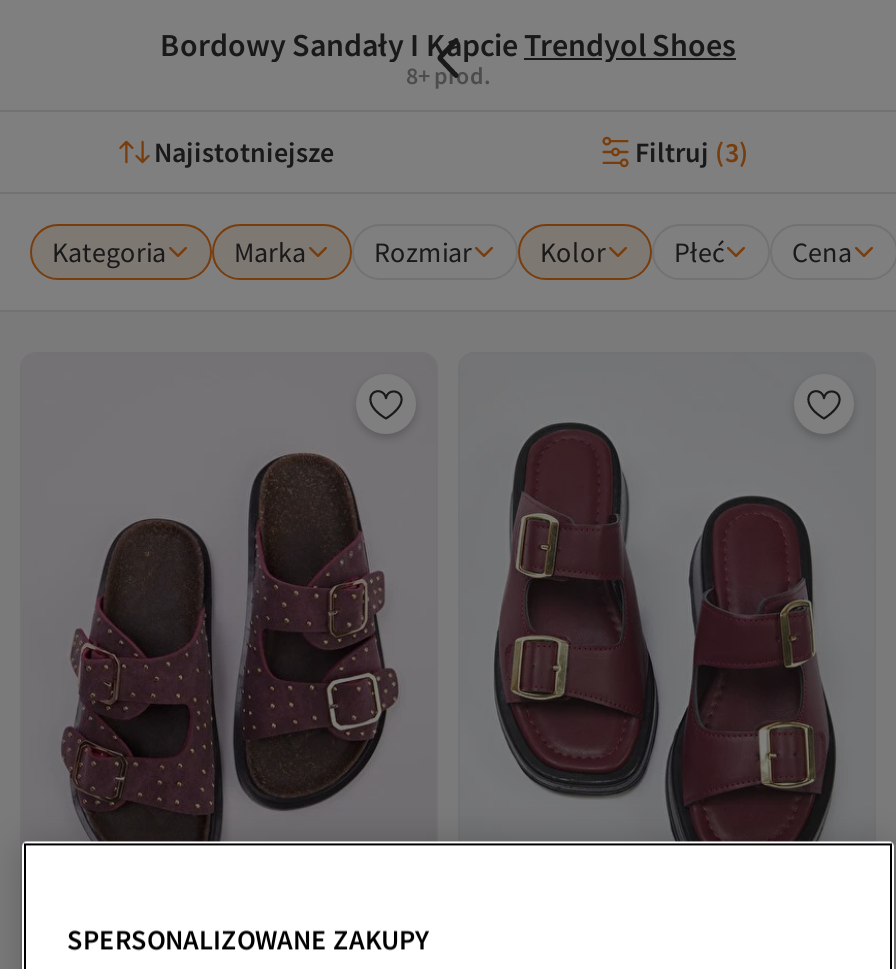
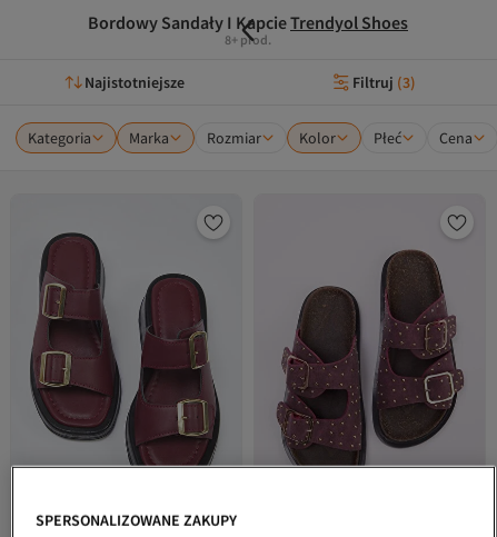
[58,424,400,842] [image] -> [30,232,220,466] [image]
[494,422,836,842] [image] -> [275,233,465,466] [image]

